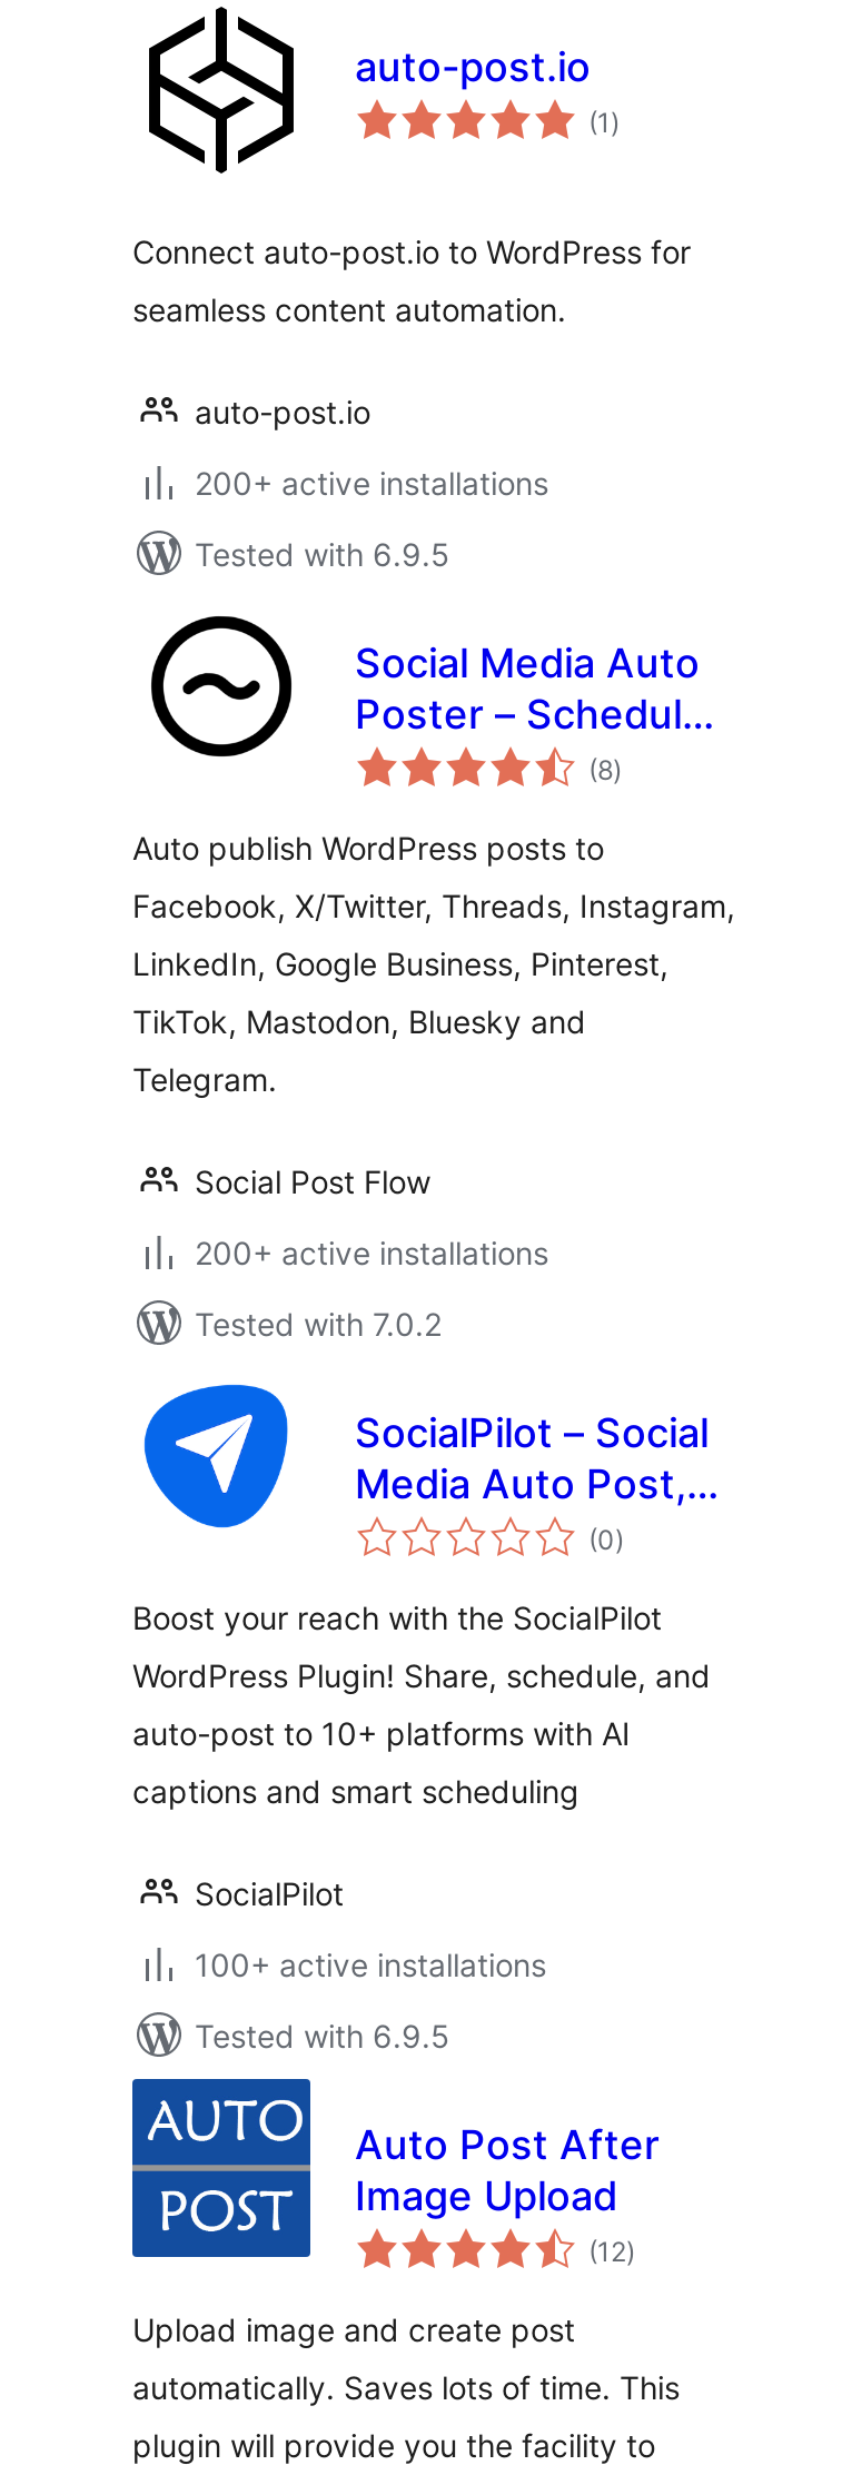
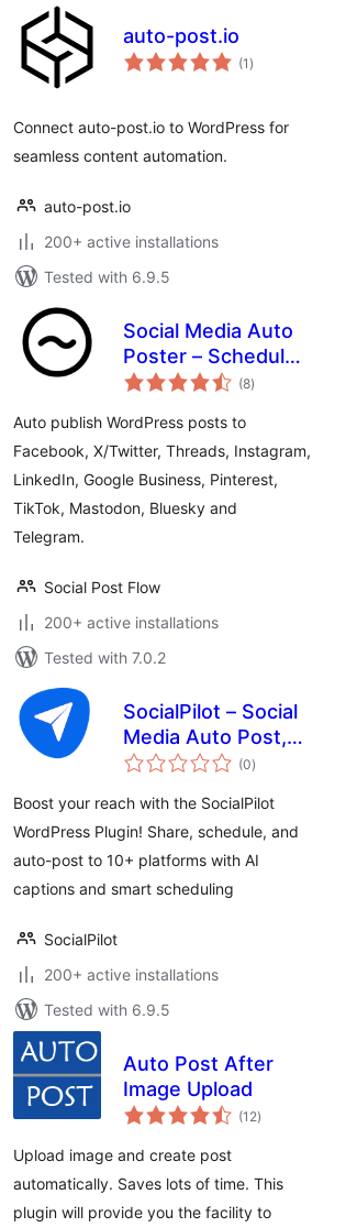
[195,1946,546,1983] 100+ active installations -> [44,965,219,984] 200+ active installations

